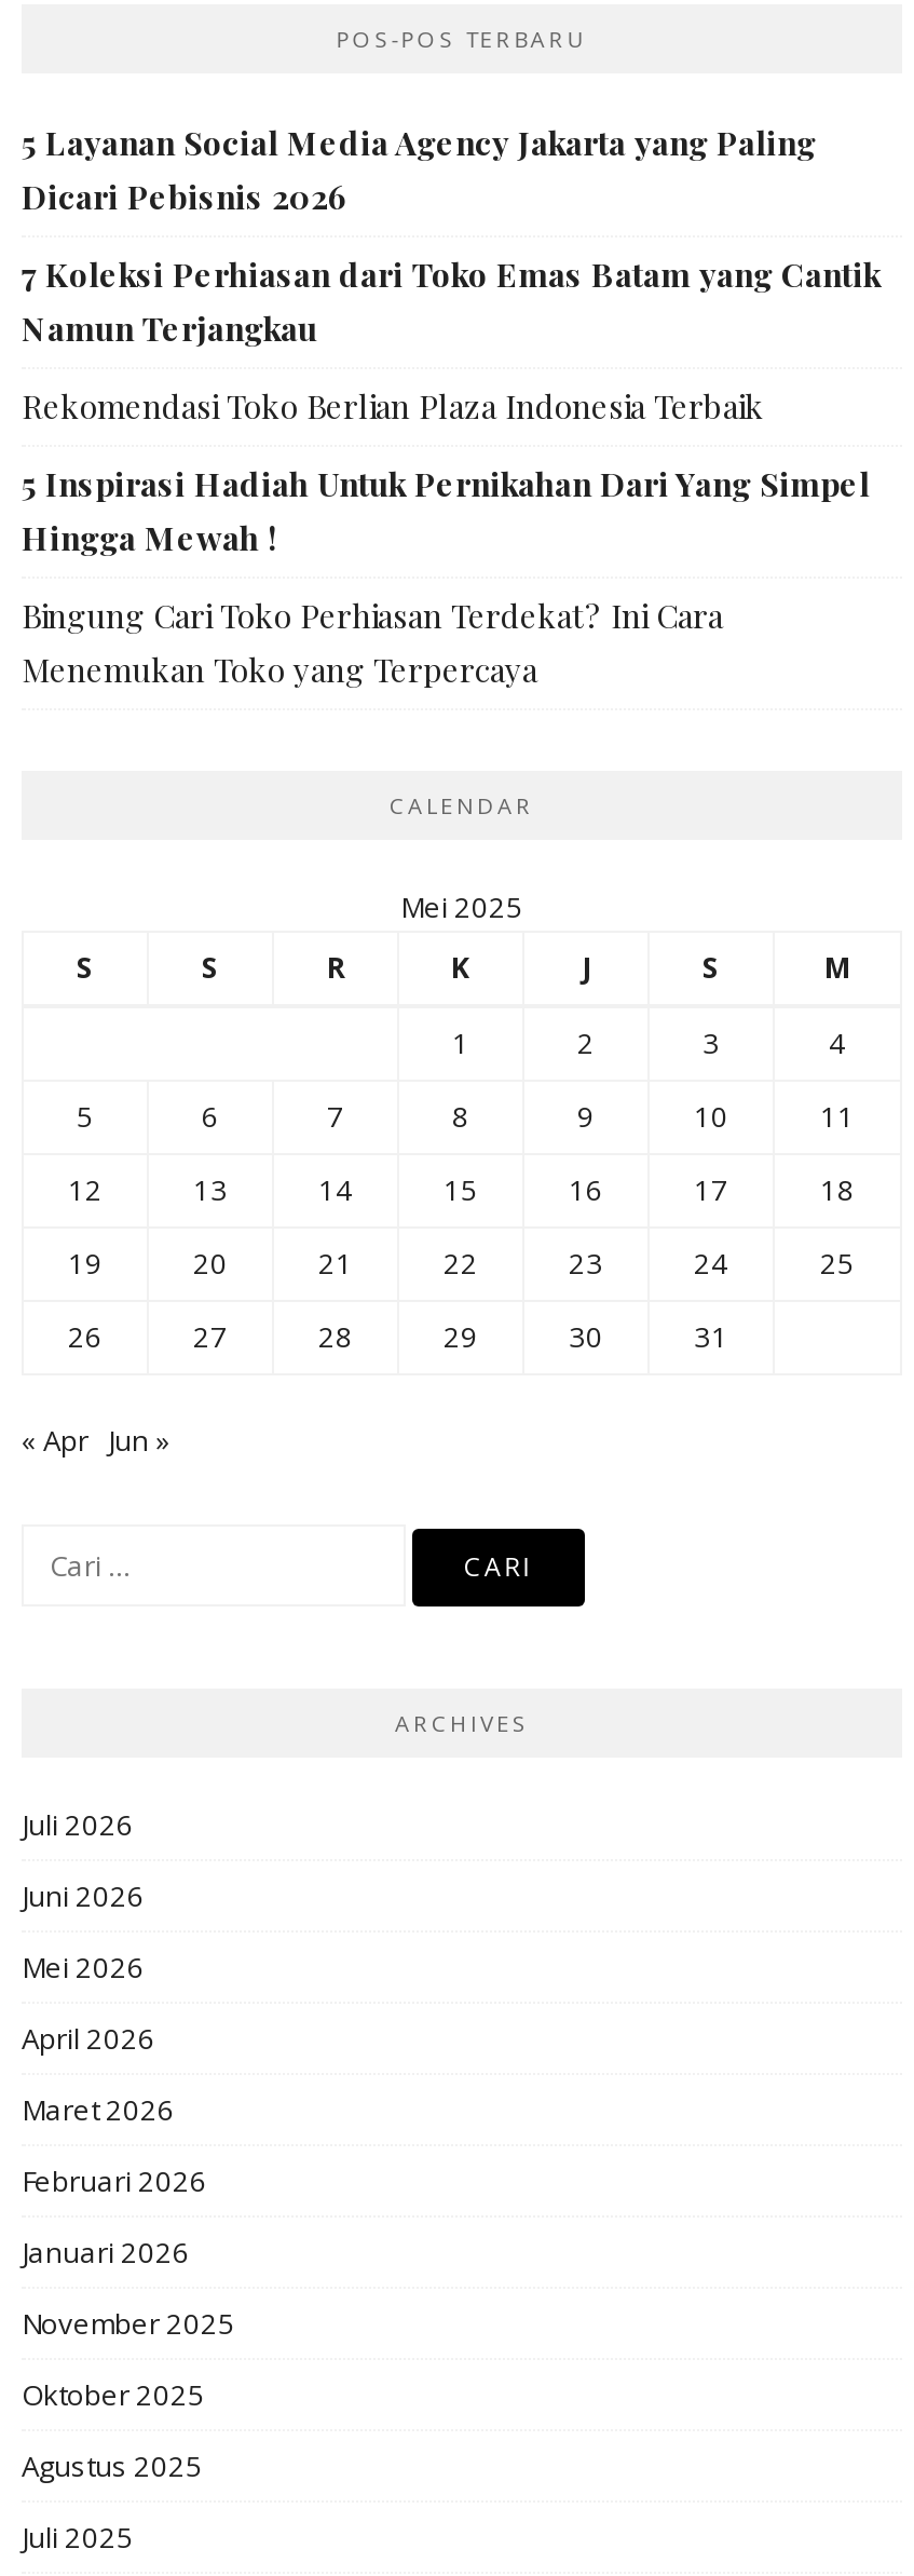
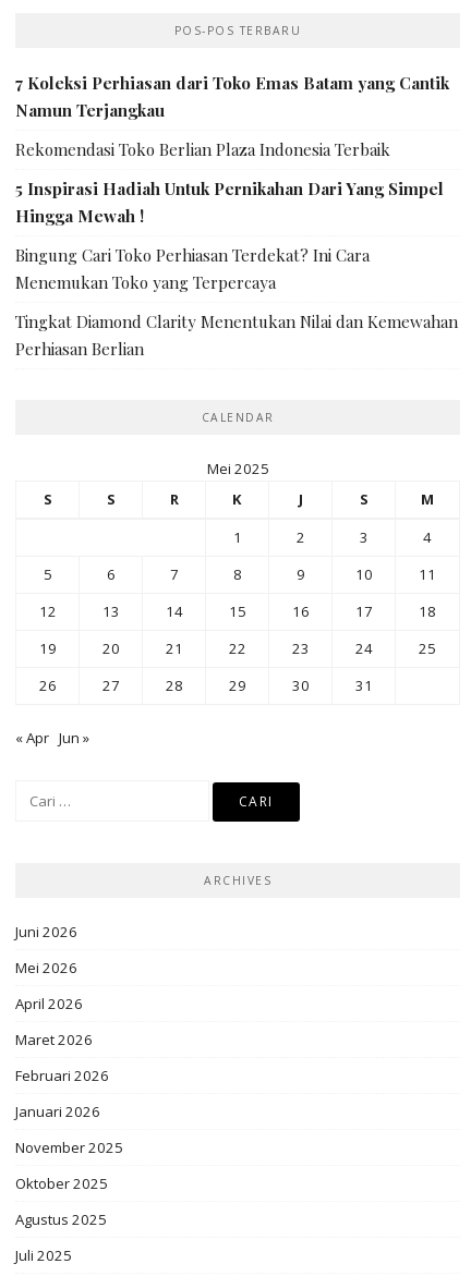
[22,121,816,218] 5 Layanan Social Media Agency Jakarta yang Paling | Dicari Pebisnis 2026 -> none
moved [22,253,881,691] -> [15,72,449,293]: 7 Koleksi Perhiasan dari Toko Emas Batam yang Cantik | Namun Terjangkau | Rekomendasi Toko Berlian Plaza Indonesia Terbaik | 5 Inspirasi Hadiah Untuk Pernikahan Dari Yang Simpel | Hingga Mewah ! | Bingung Cari Toko Perhiasan Terdekat? Ini Cara | Menemukan Toko yang Terpercaya
none -> [15,311,458,360] Tingkat Diamond Clarity Menentukan Nilai dan Kemewahan | Perhiasan Berlian
[22,1806,134,1844] Juli 2026 -> none

